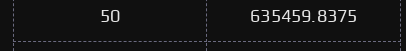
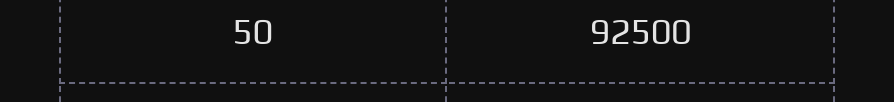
[250,8,357,26] 635459.8375 -> [589,16,691,52] 92500

